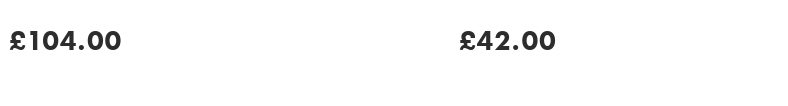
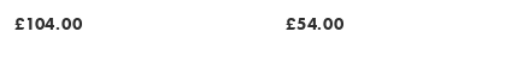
[459,21,557,57] £42.00 -> [286,12,344,34] £54.00

